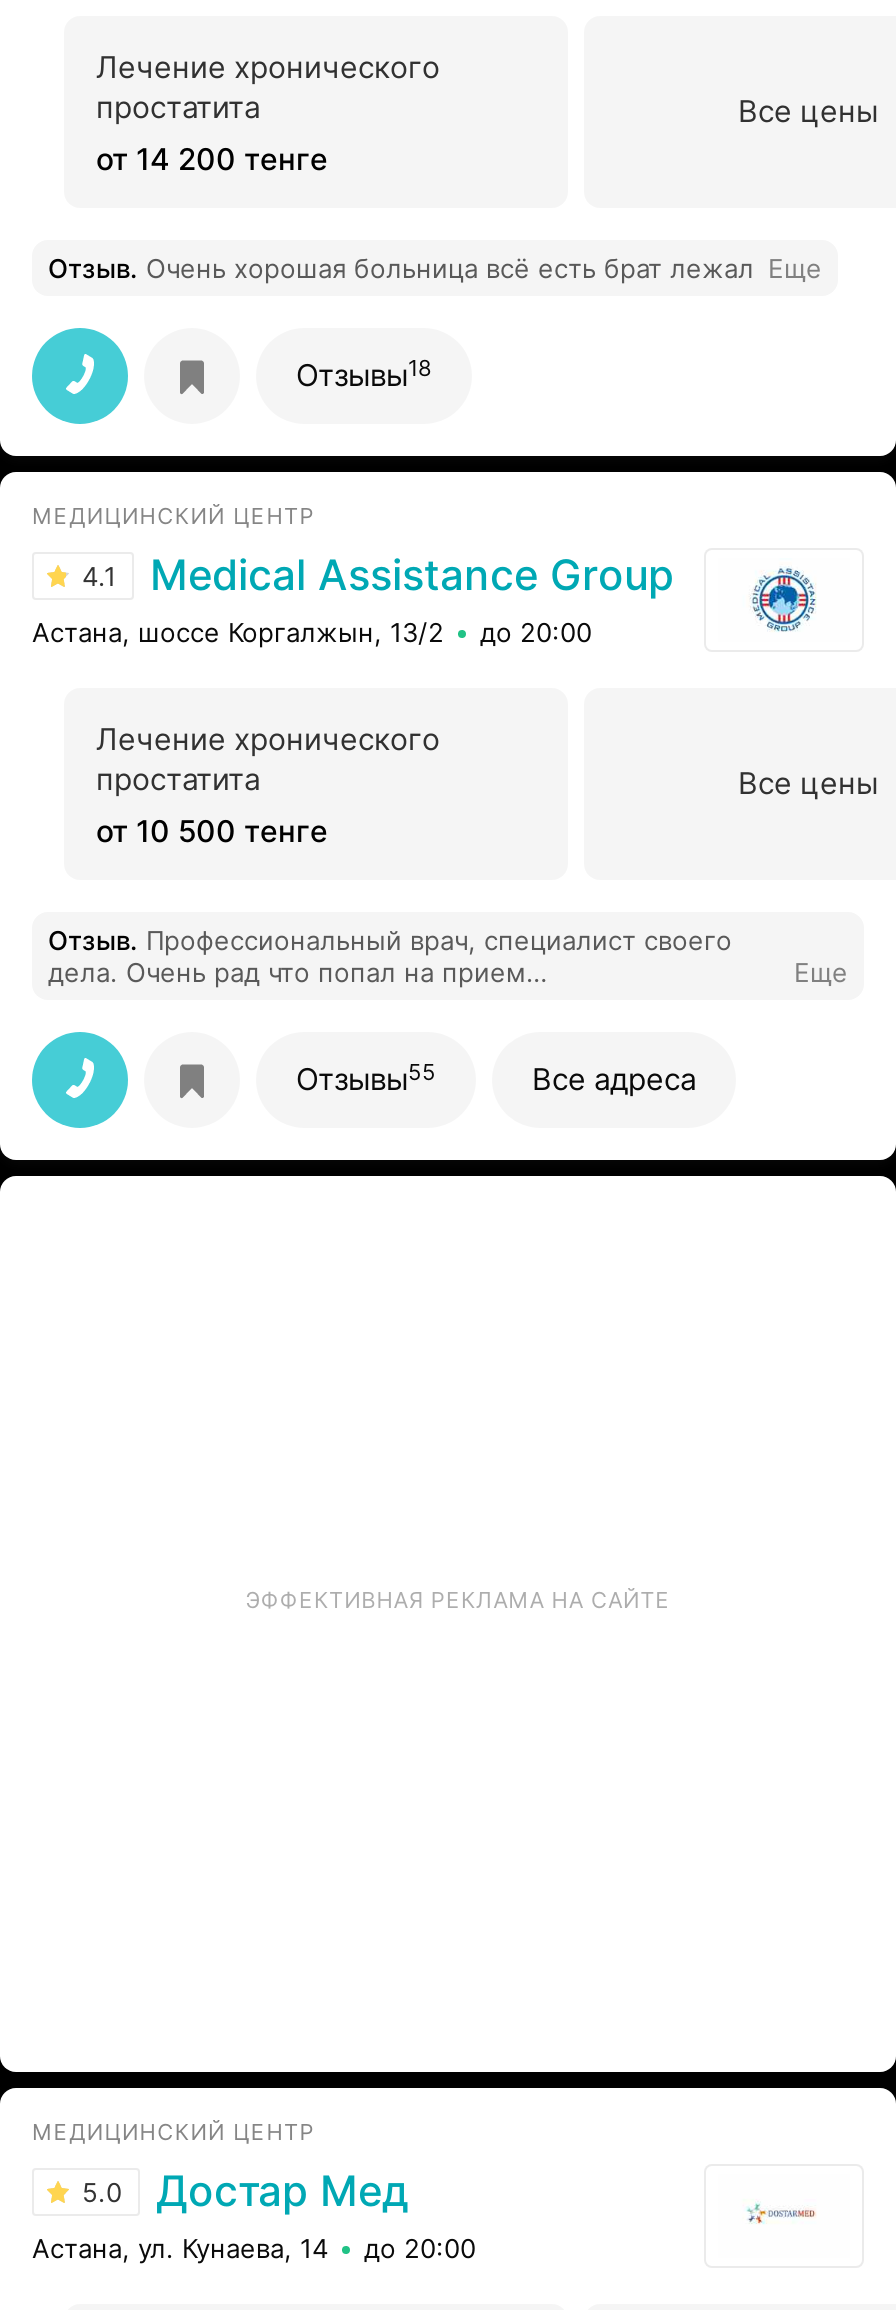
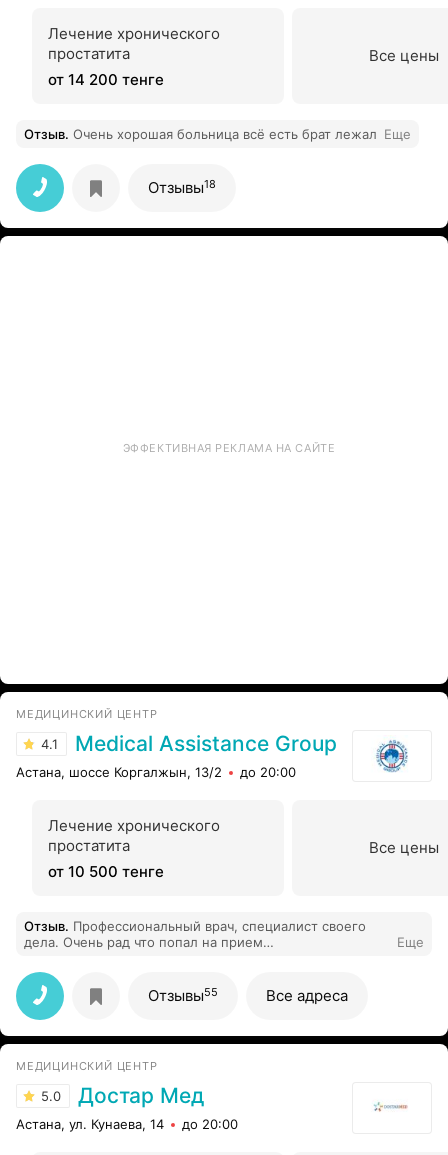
moved [32,502,878,1098] -> [16,707,439,1005]: [image] | МЕДИЦИНСКИЙ ЦЕНТР | 4.1 | ... | Еще | Все адреса
moved [246,1586,670,1614] -> [123,441,335,455]: ЭФФЕКТИВНАЯ РЕКЛАМА НА САЙТЕ

